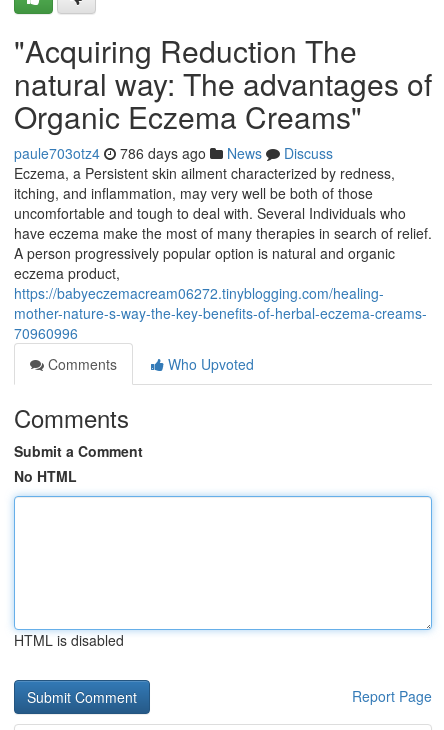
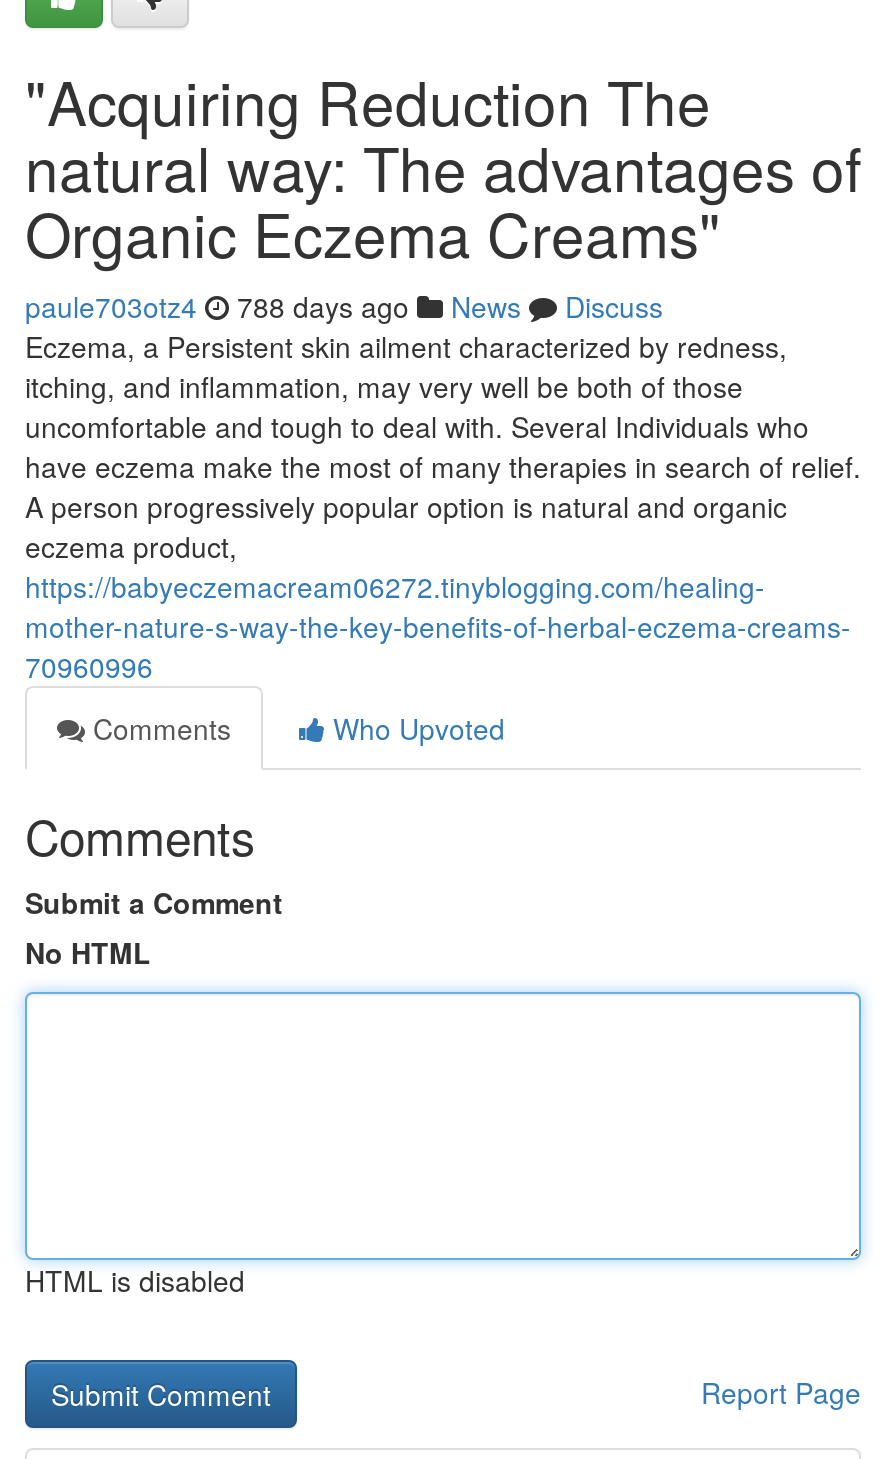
[14,143,333,163] paule703otz4 786 days ago News Discuss -> [25,286,663,326] paule703otz4 788 days ago News Discuss

